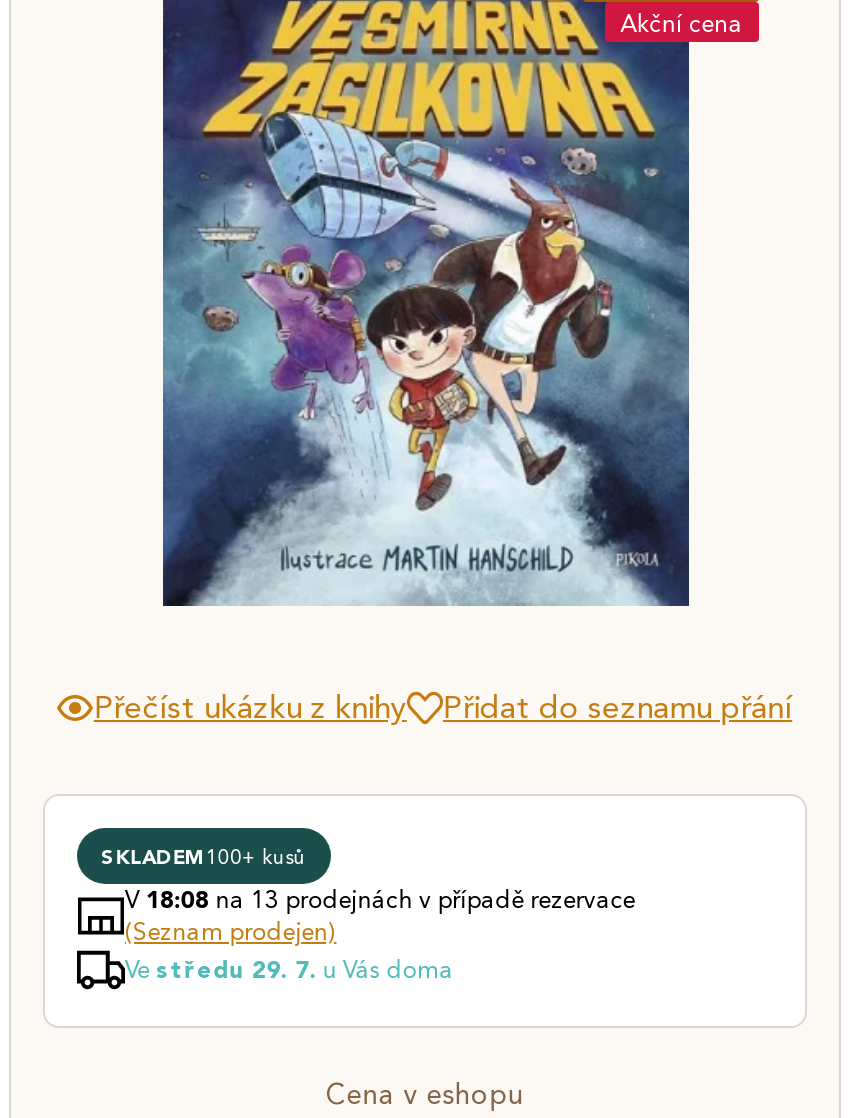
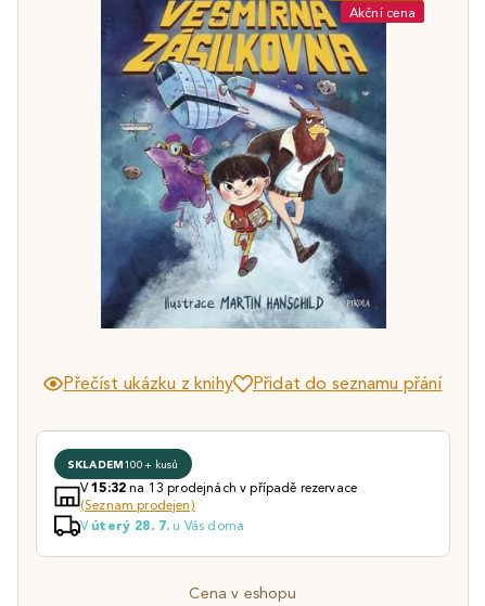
[125,884,635,914] V18:08na 13 prodejnách v případě rezervace -> [80,479,357,495] V15:32na 13 prodejnách v případě rezervace
[125,954,454,984] Ve středu 29. 7. u Vás doma -> [80,517,244,533] V úterý 28. 7. u Vás doma

